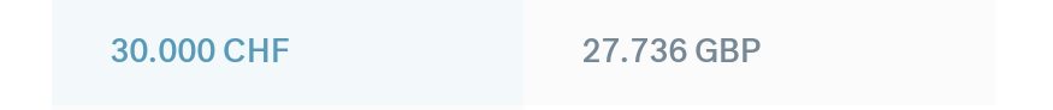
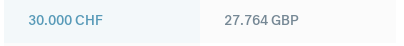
[581,29,762,72] 27.736 GBP -> [224,11,299,29] 27.764 GBP

